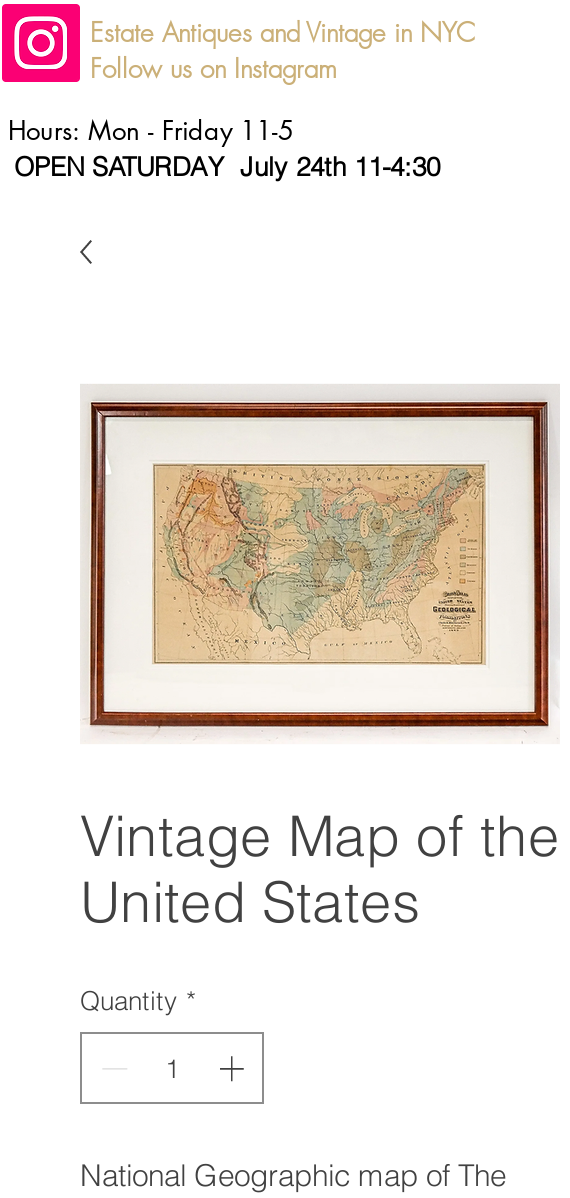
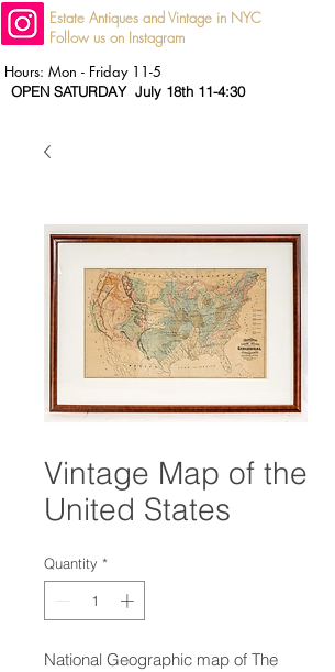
[14,150,440,182] OPEN SATURDAY July 24th 11-4:30 -> [11,82,245,100] OPEN SATURDAY July 18th 11-4:30

